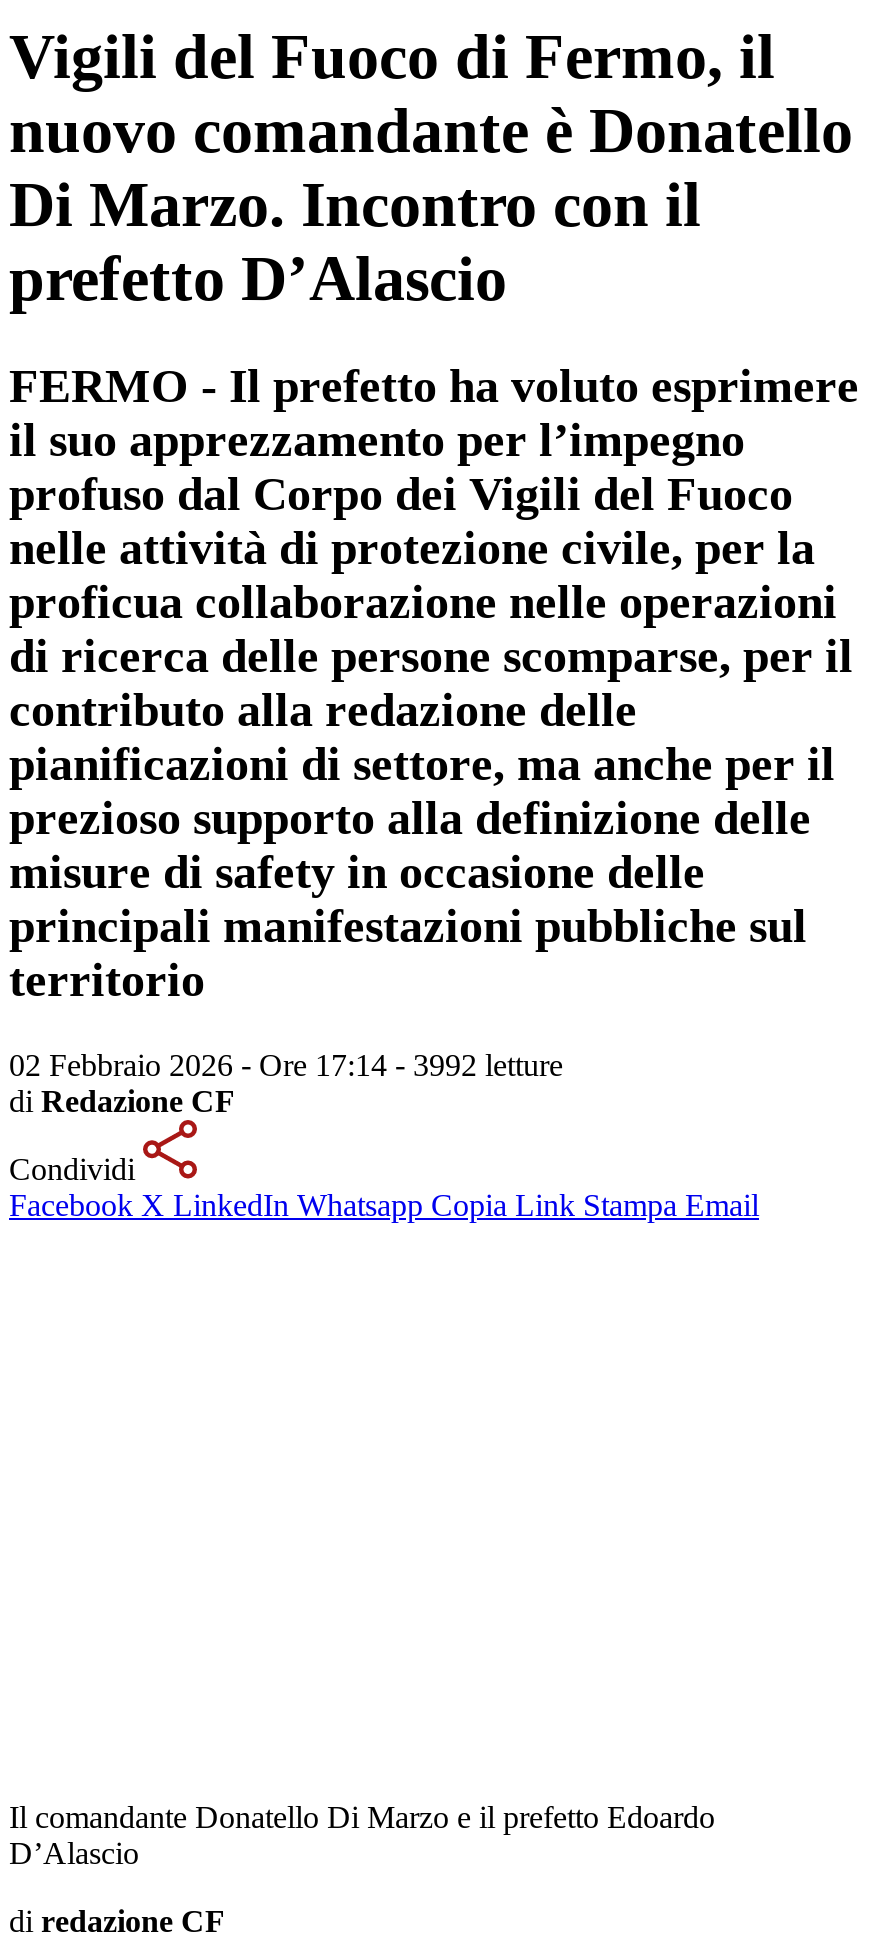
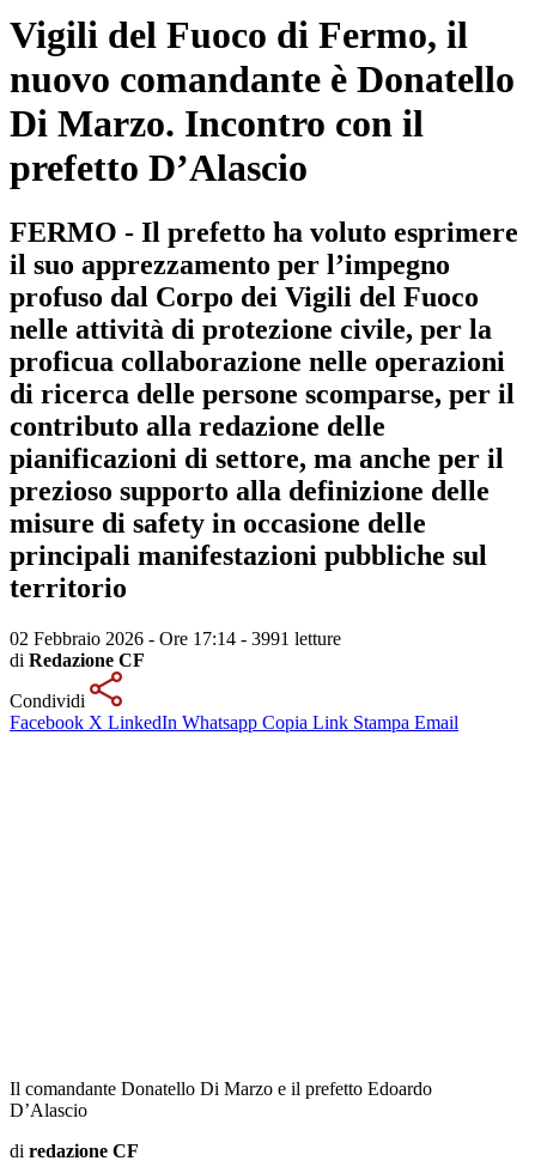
[9,1048,563,1082] 02 Febbraio 2026 - Ore 17:14 - 3992 letture -> [10,628,341,649] 02 Febbraio 2026 - Ore 17:14 - 3991 letture

